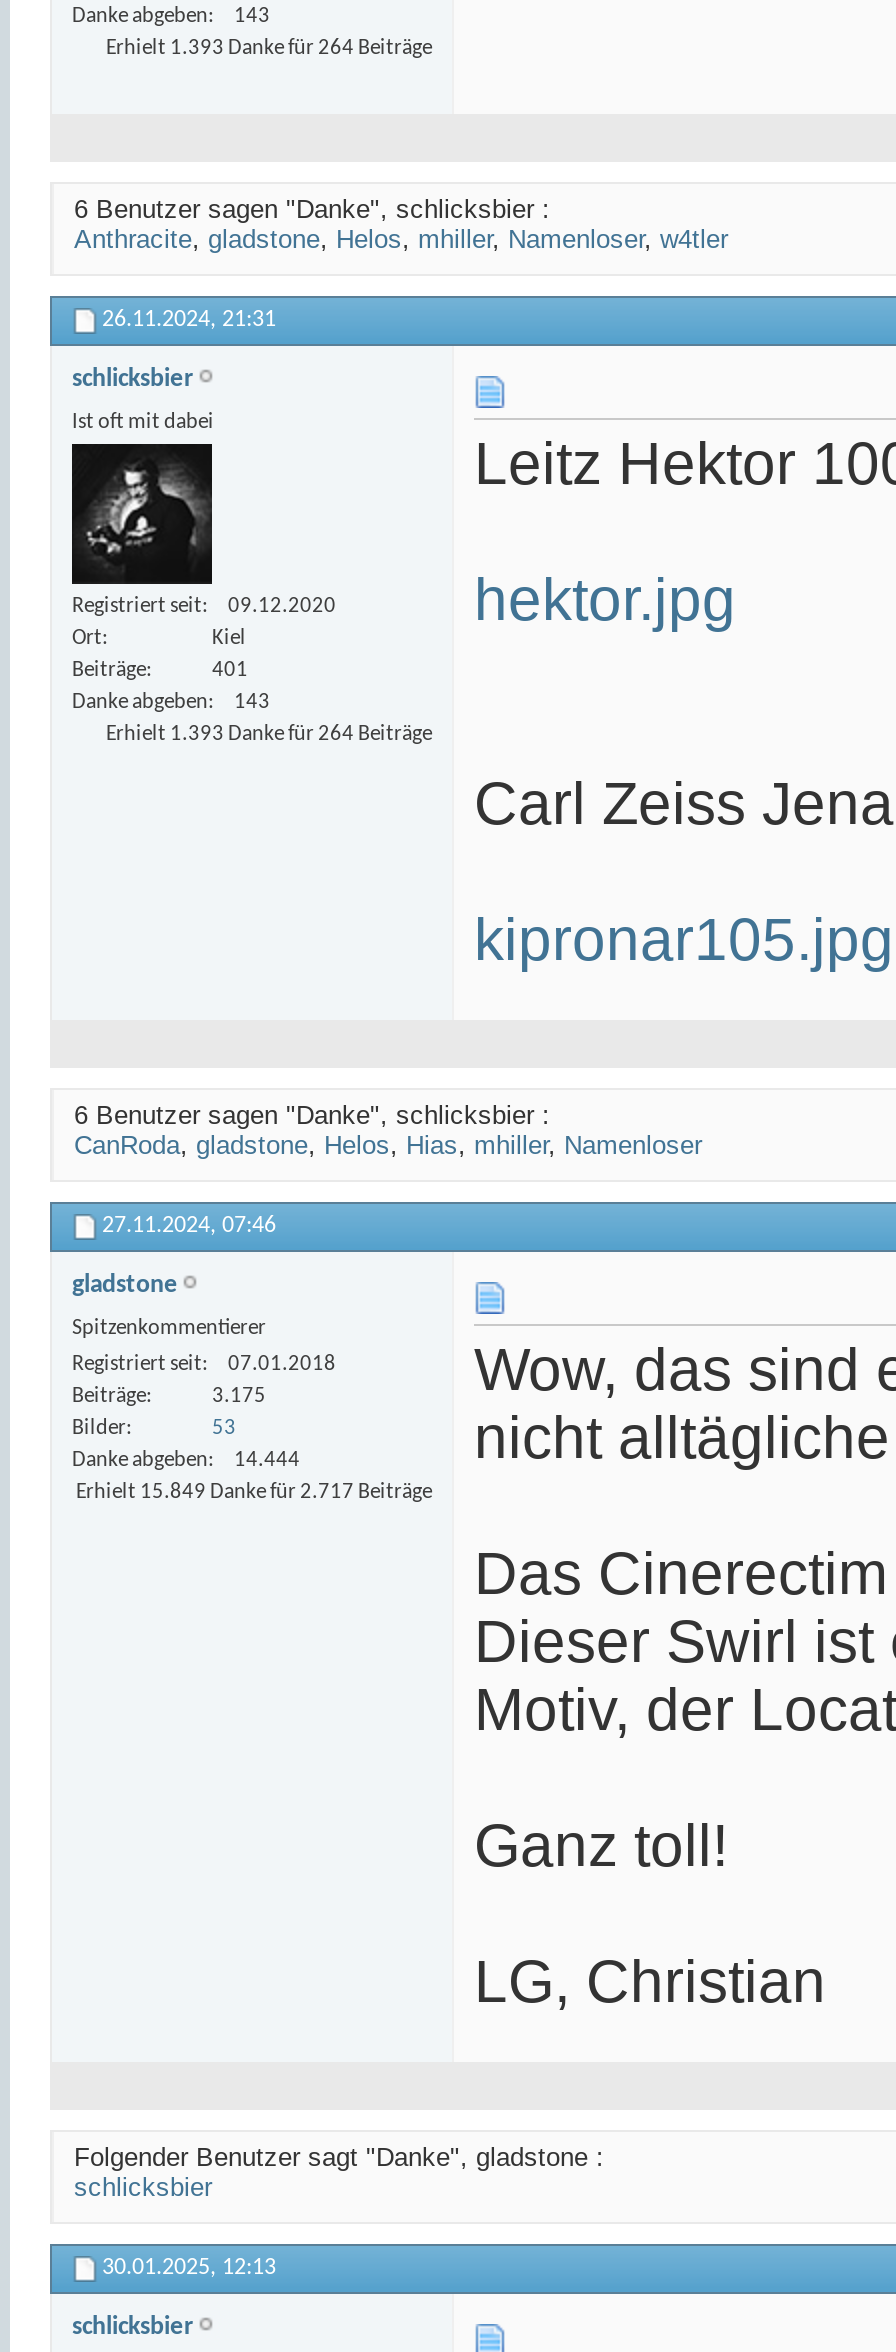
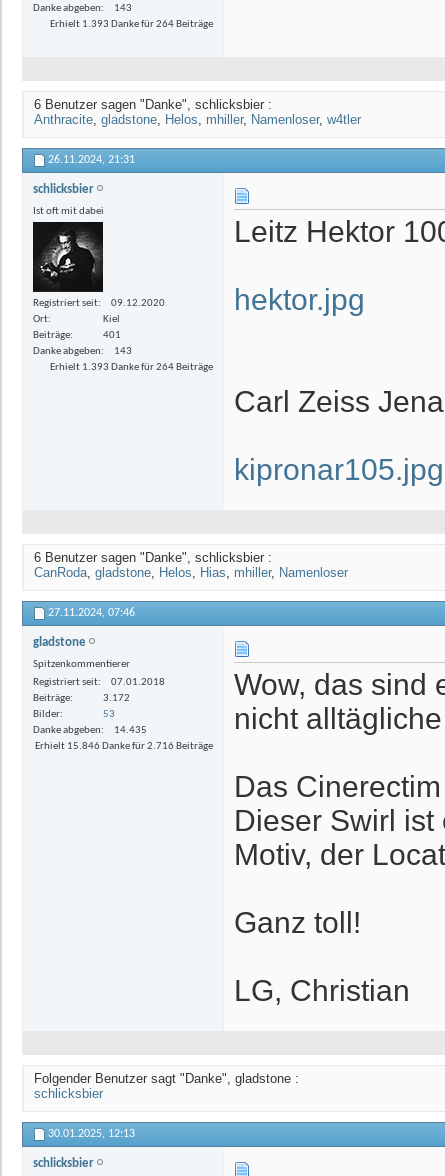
[212,1387,266,1409] 3.175 -> [103,693,130,704] 3.172
[72,1451,300,1473] Danke abgeben 14.444 -> [33,725,147,736] Danke abgeben 14.435
[76,1483,432,1505] Erhielt 15.849 Danke für 2.717 Beiträge -> [35,741,213,752] Erhielt 15.846 Danke für 2.716 Beiträge

